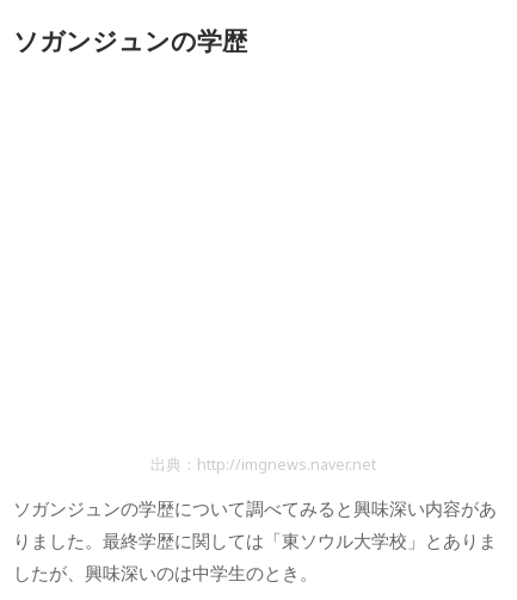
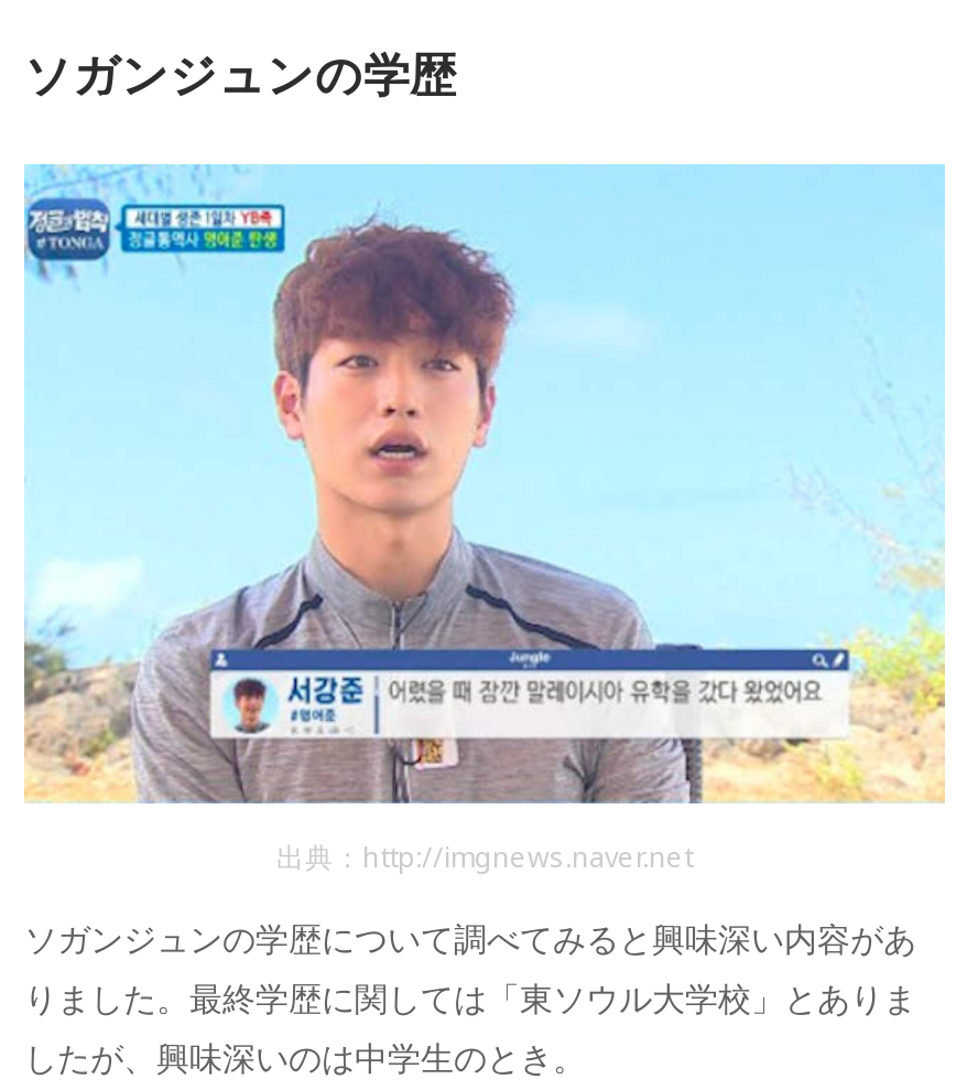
none -> [22,163,947,807] [image]

